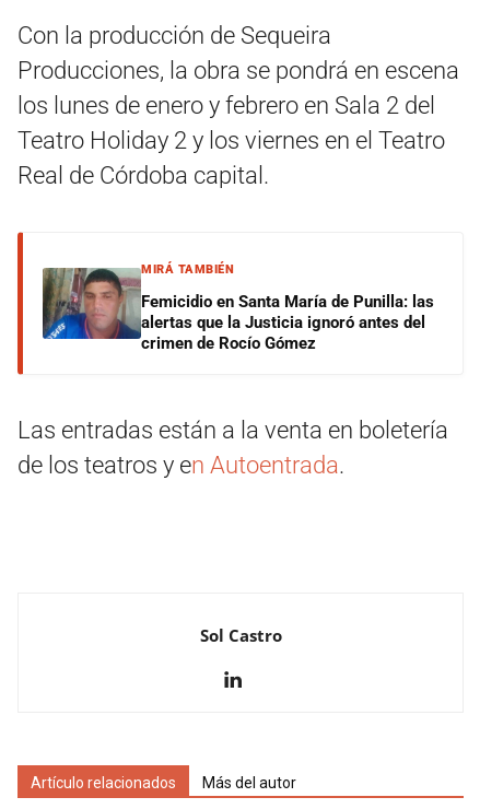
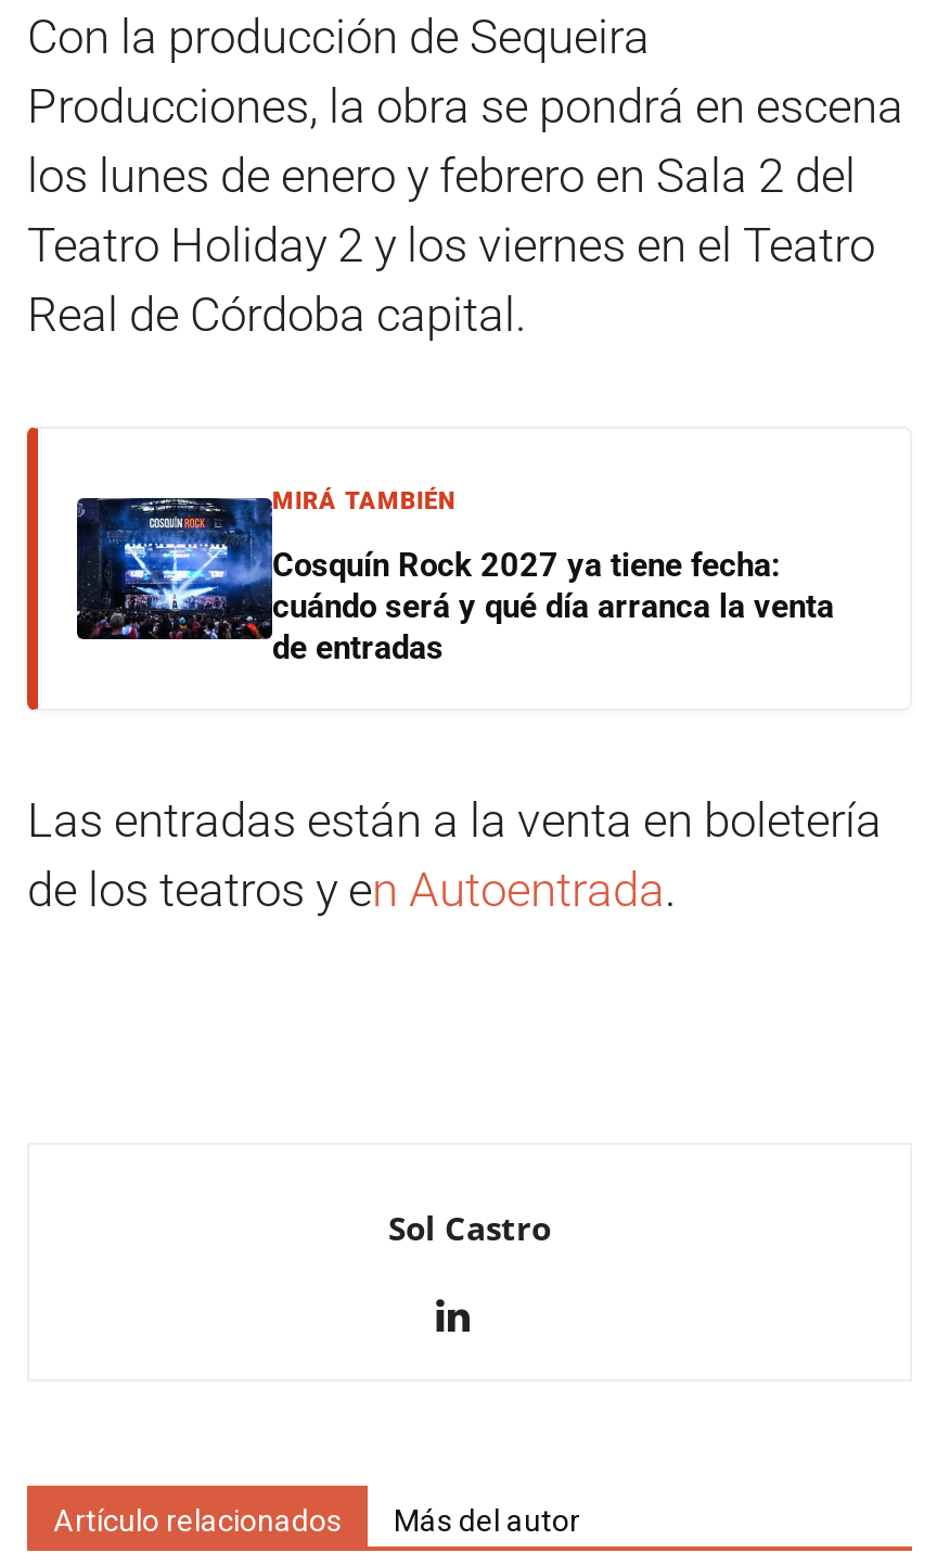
[42,267,434,354] [image] | Femicidio en Santa María de Punilla: las | alertas que la Justicia ignoró antes del | crimen de Rocío Gómez -> [75,496,834,668] [image] | Cosquín Rock 2027 ya tiene fecha: | cuándo será y qué día arranca la venta | de entradas

